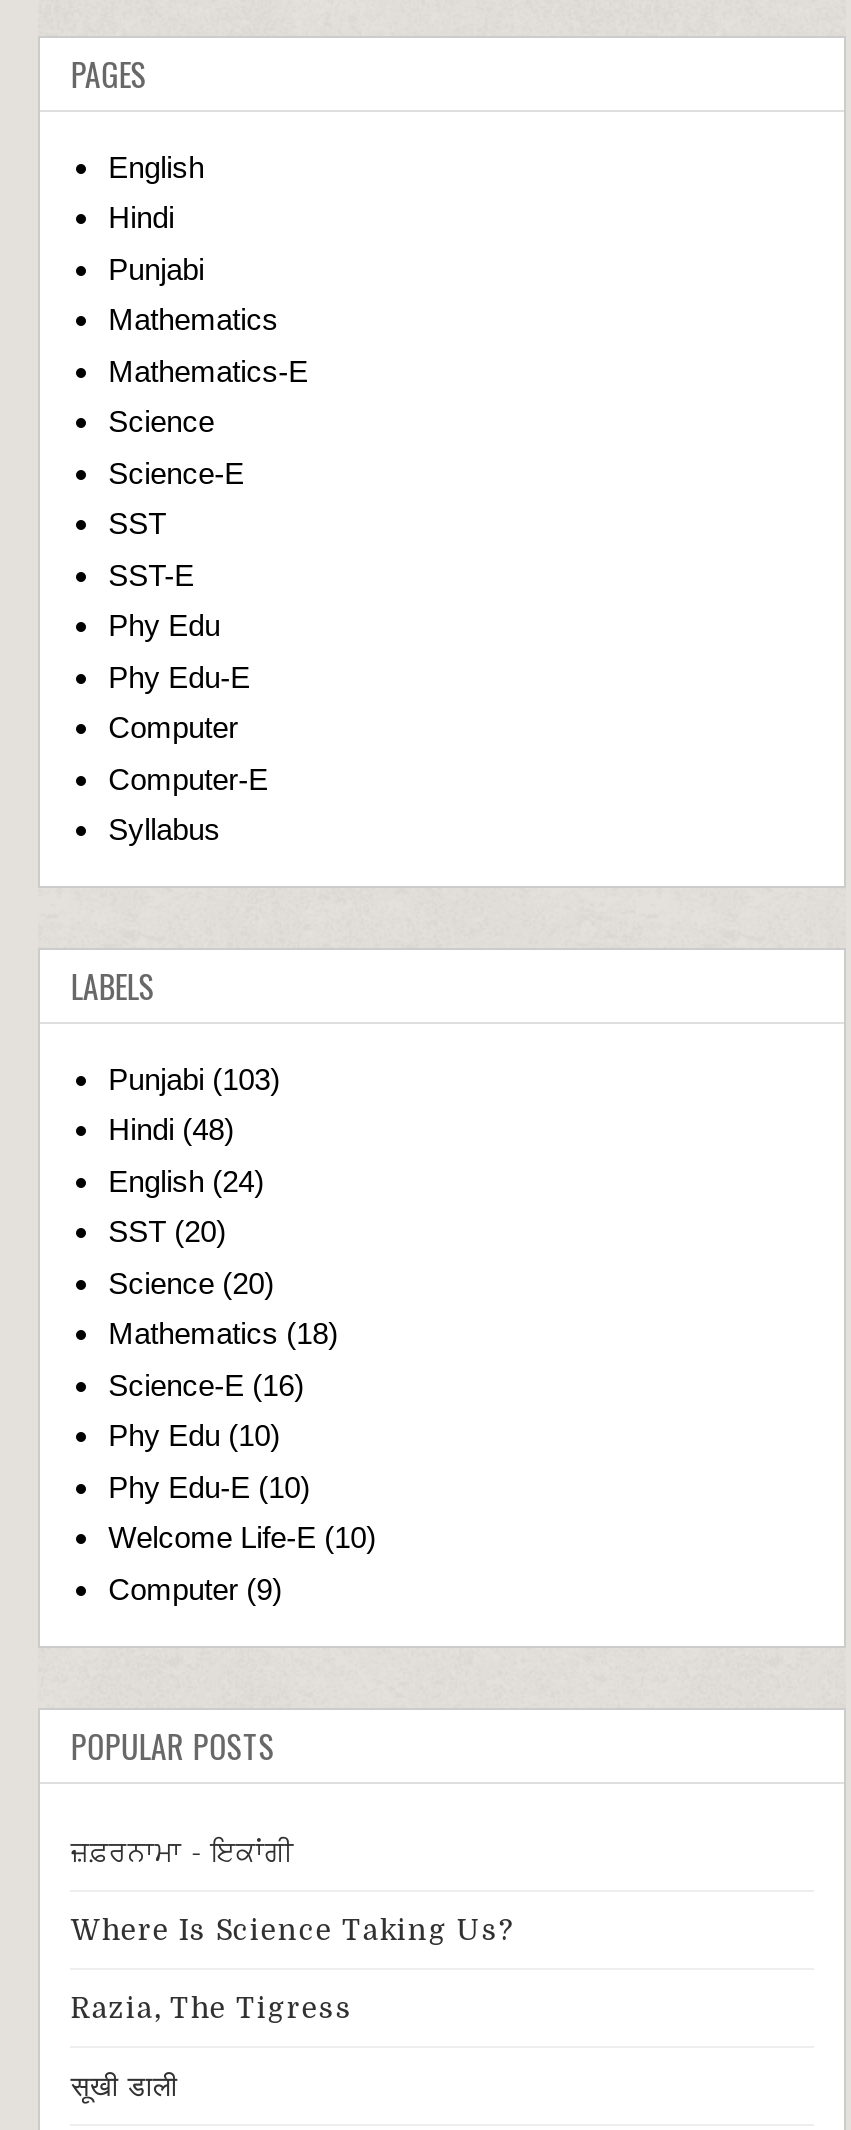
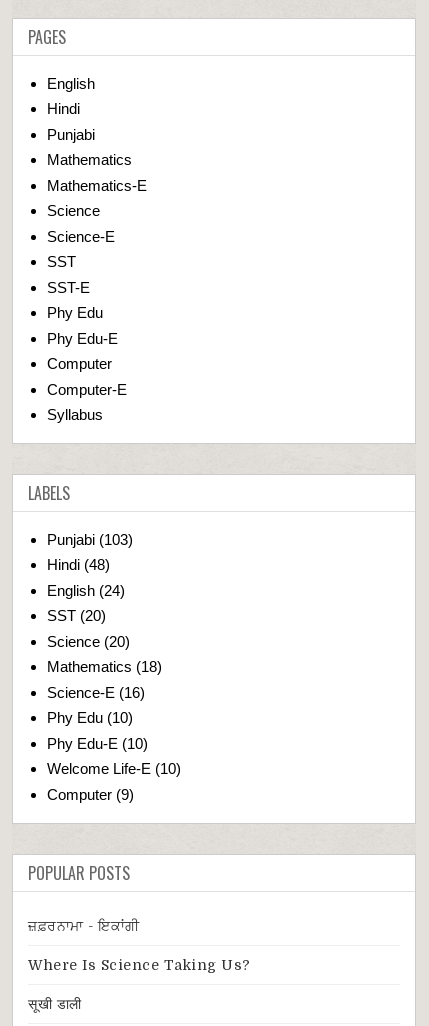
[71,1991,353,2023] Razia, The Tigress -> none

